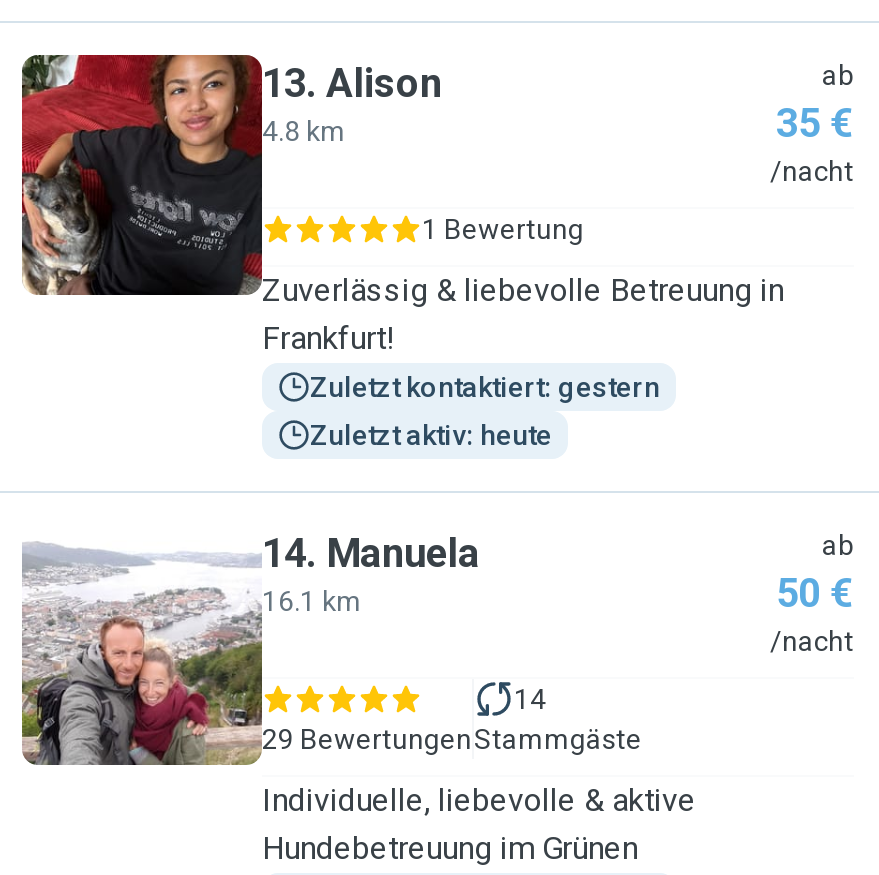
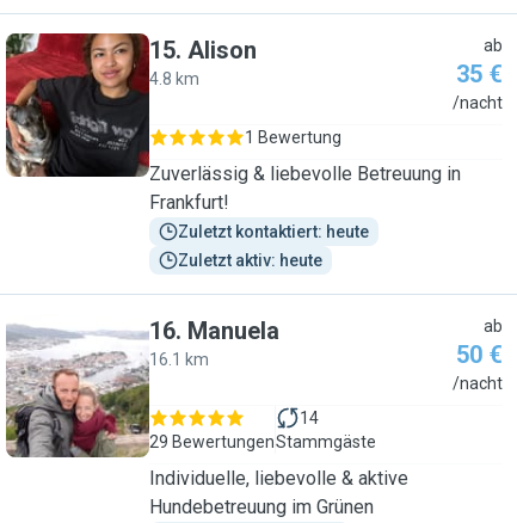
[262,59,442,107] 13. Alison -> [149,36,257,64] 15. Alison
[310,371,660,403] Zuletzt kontaktiert: gestern -> [178,222,369,241] Zuletzt kontaktiert: heute
[262,529,480,577] 14. Manuela -> [149,316,279,345] 16. Manuela

